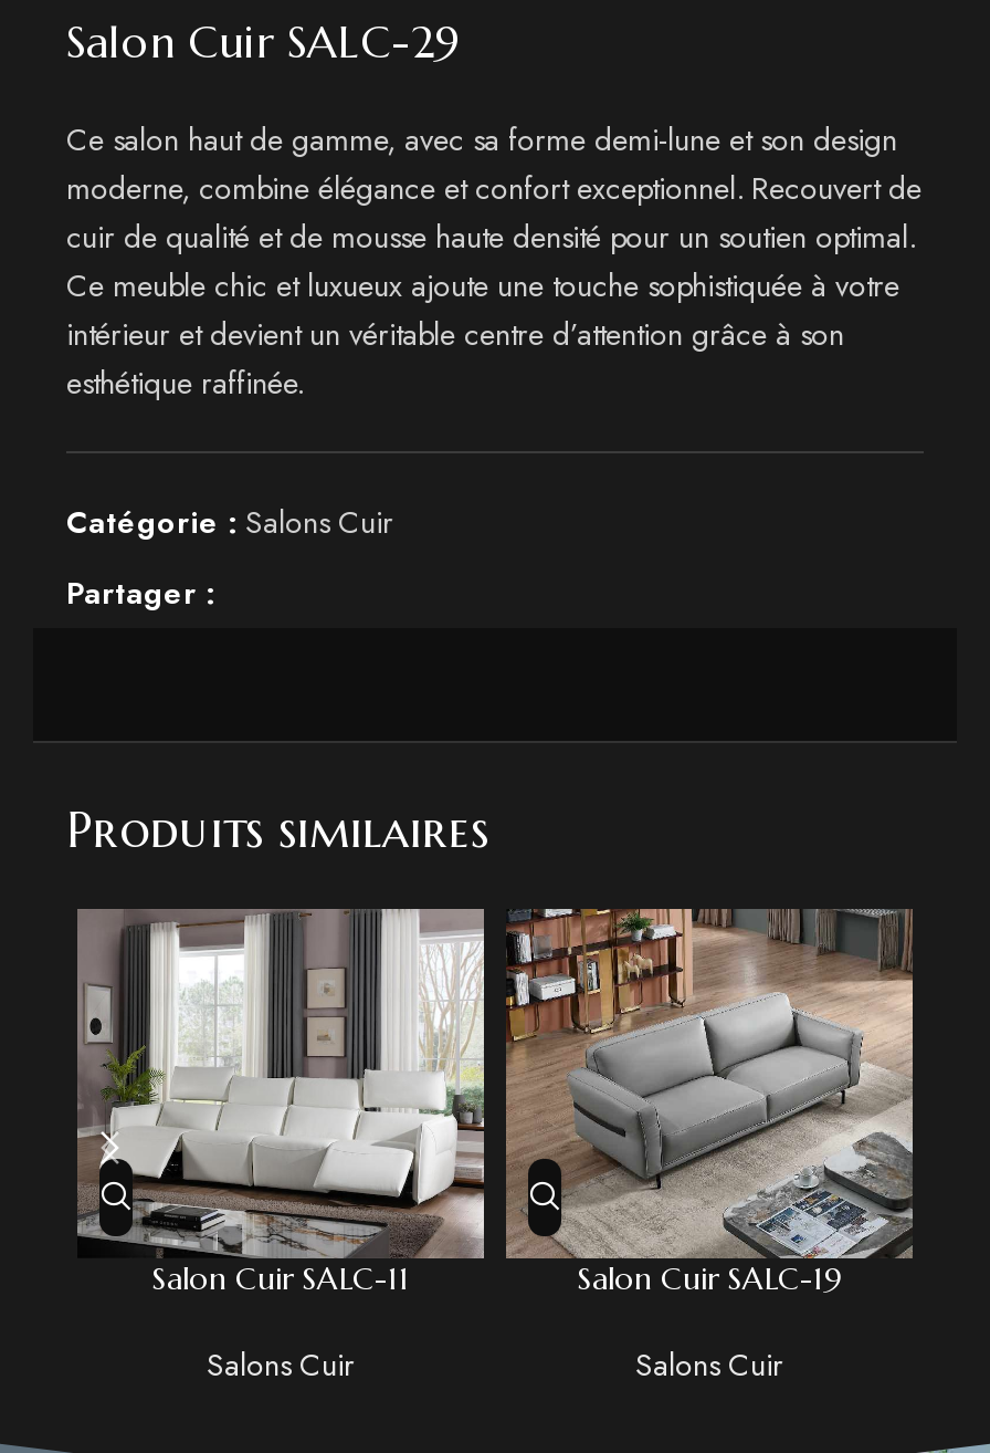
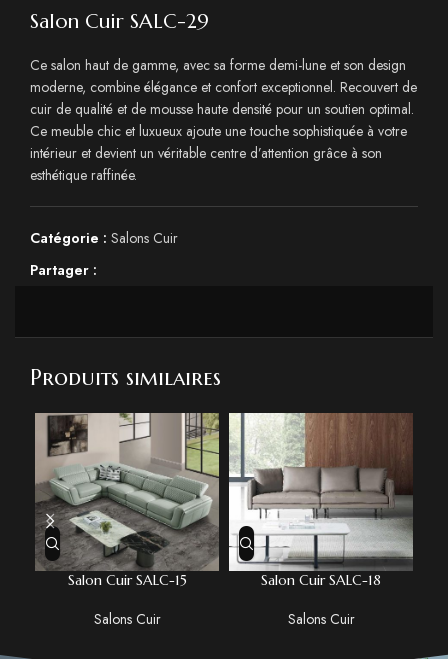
[77,909,486,1298] [image] | Salon Cuir SALC-11 -> [35,413,220,589] [image] | Salon Cuir SALC-15
[504,907,915,1298] [image] | Salon Cuir SALC-19 -> [228,412,413,589] [image] | Salon Cuir SALC-18

